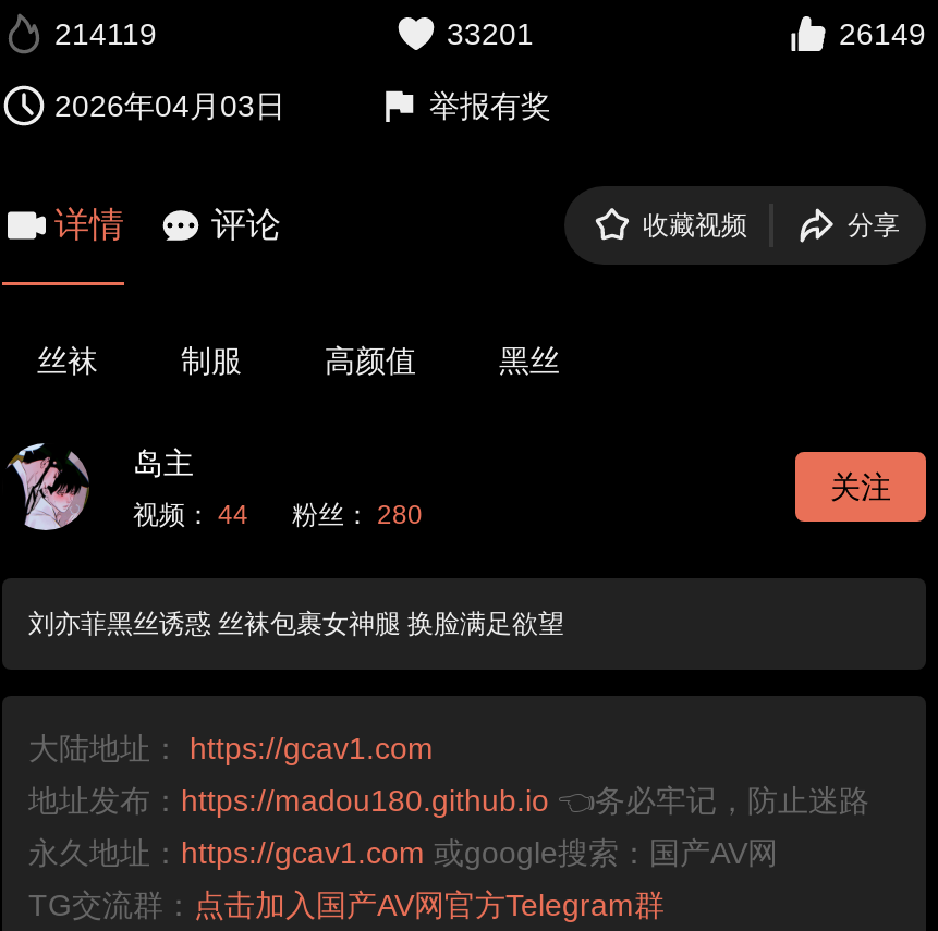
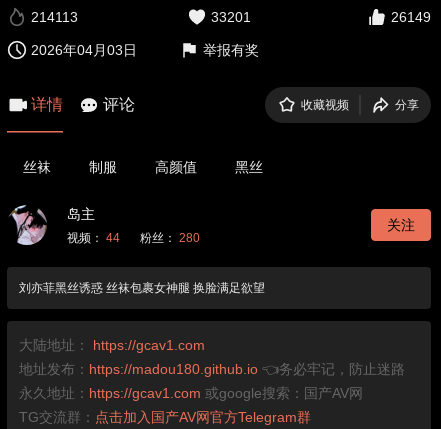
[54,15,157,50] 214119 -> [31,8,78,24] 214113

